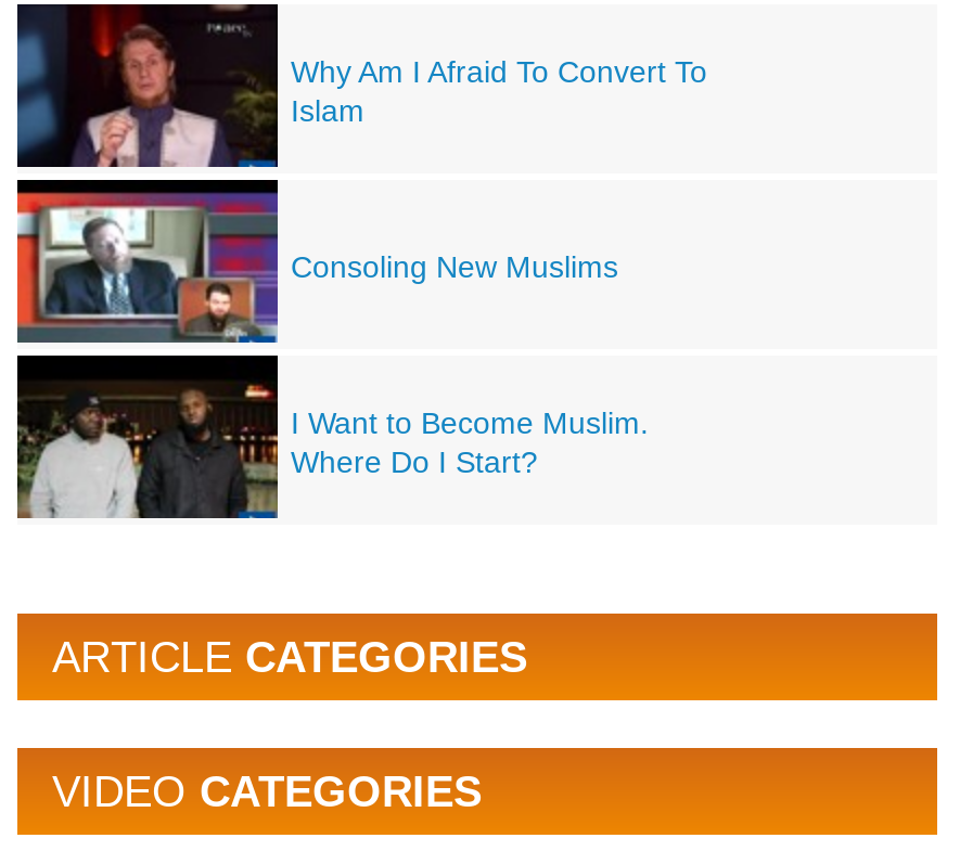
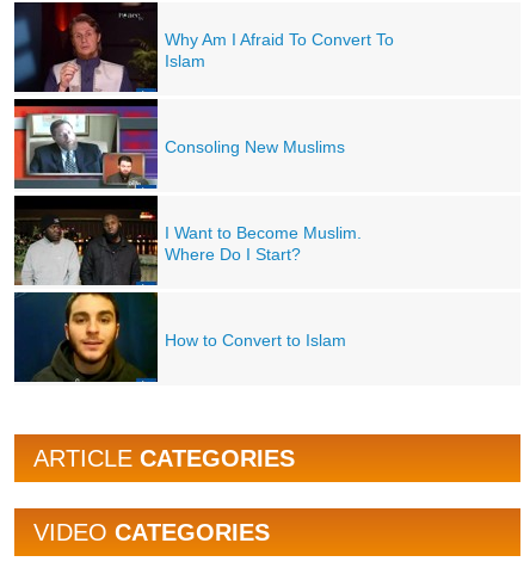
none -> [13,292,346,383] [image] | How to Convert to Islam

